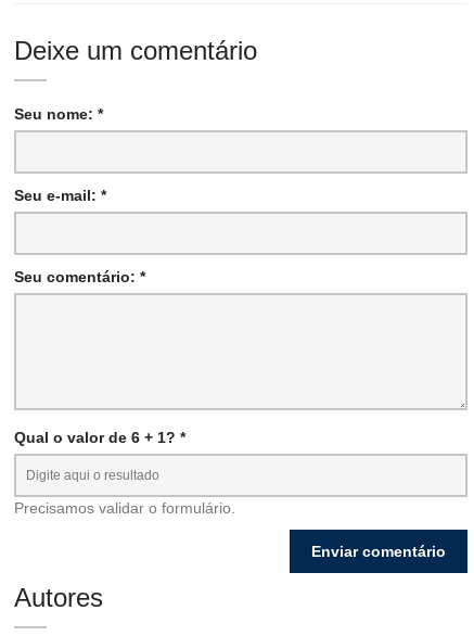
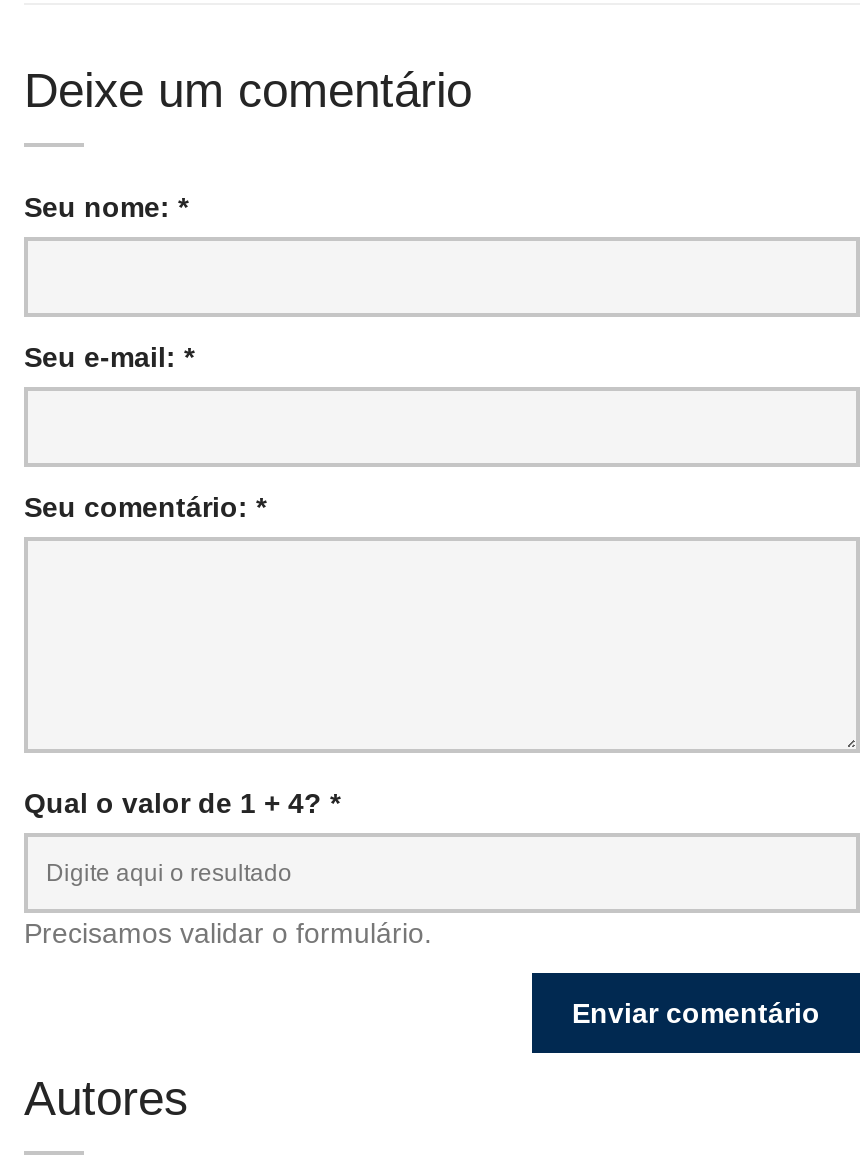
[14,428,185,446] Qual o valor de 6 + 1? * -> [24,786,340,818] Qual o valor de 1 + 4? *

